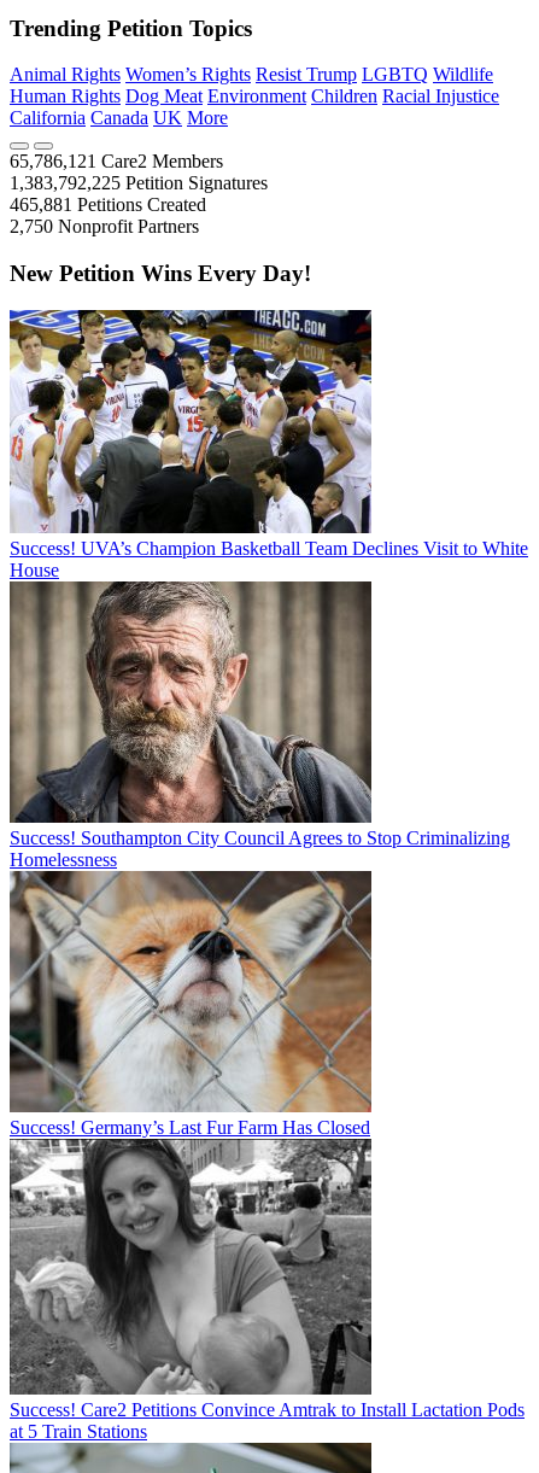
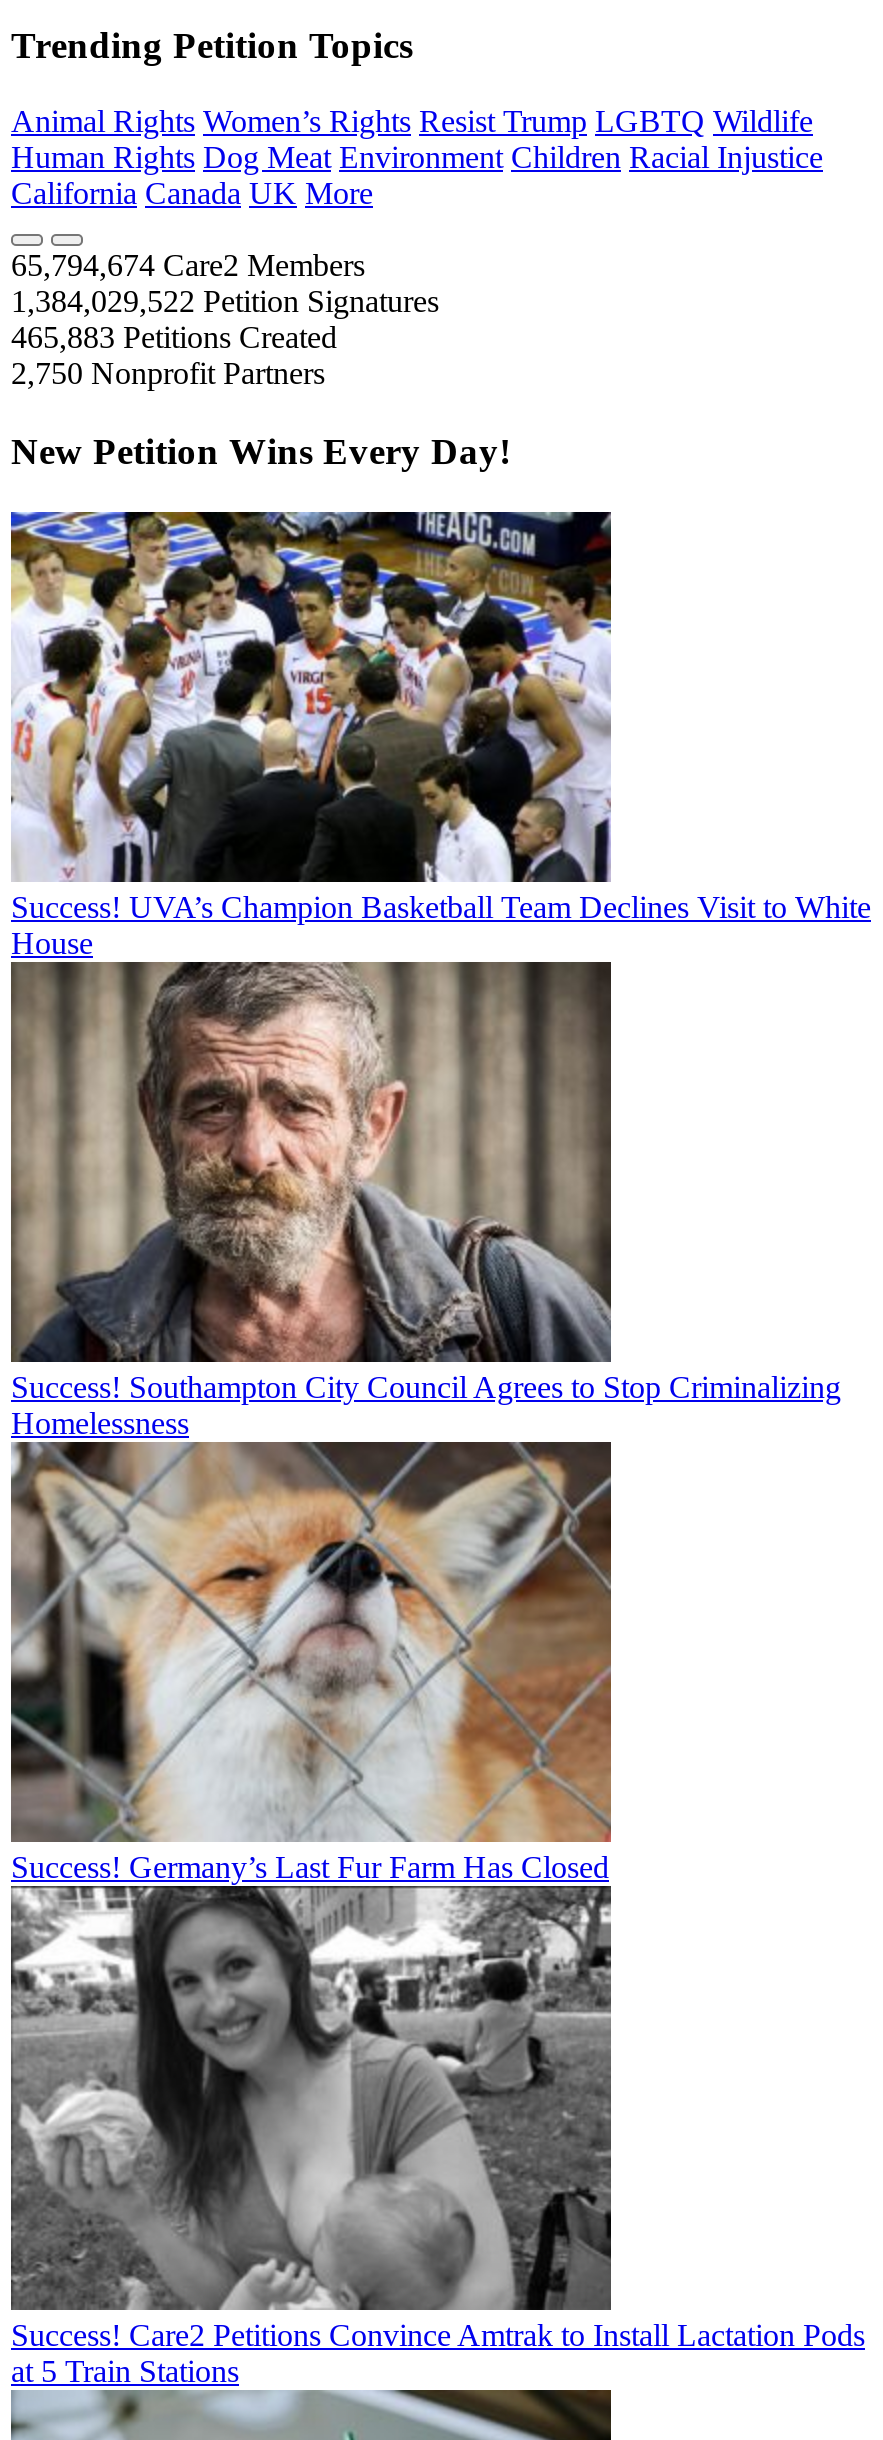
[10,151,223,172] 65,786,121 Care2 Members -> [11,249,365,283] 65,794,674 Care2 Members
[10,173,268,194] 1,383,792,225 Petition Signatures -> [11,285,439,319] 1,384,029,522 Petition Signatures
[10,195,206,215] 465,881 Petitions Created -> [11,321,337,355] 465,883 Petitions Created

